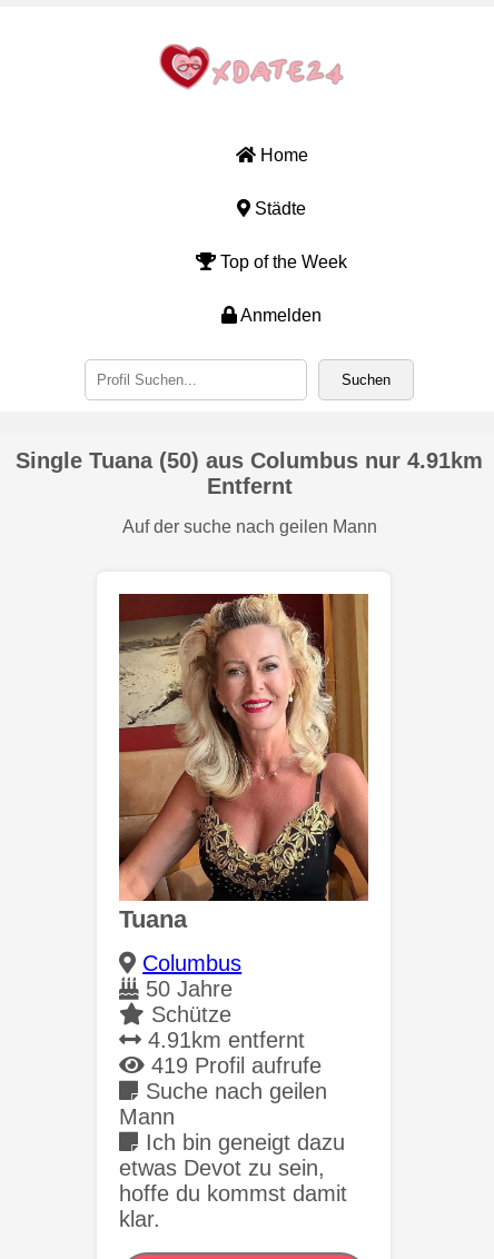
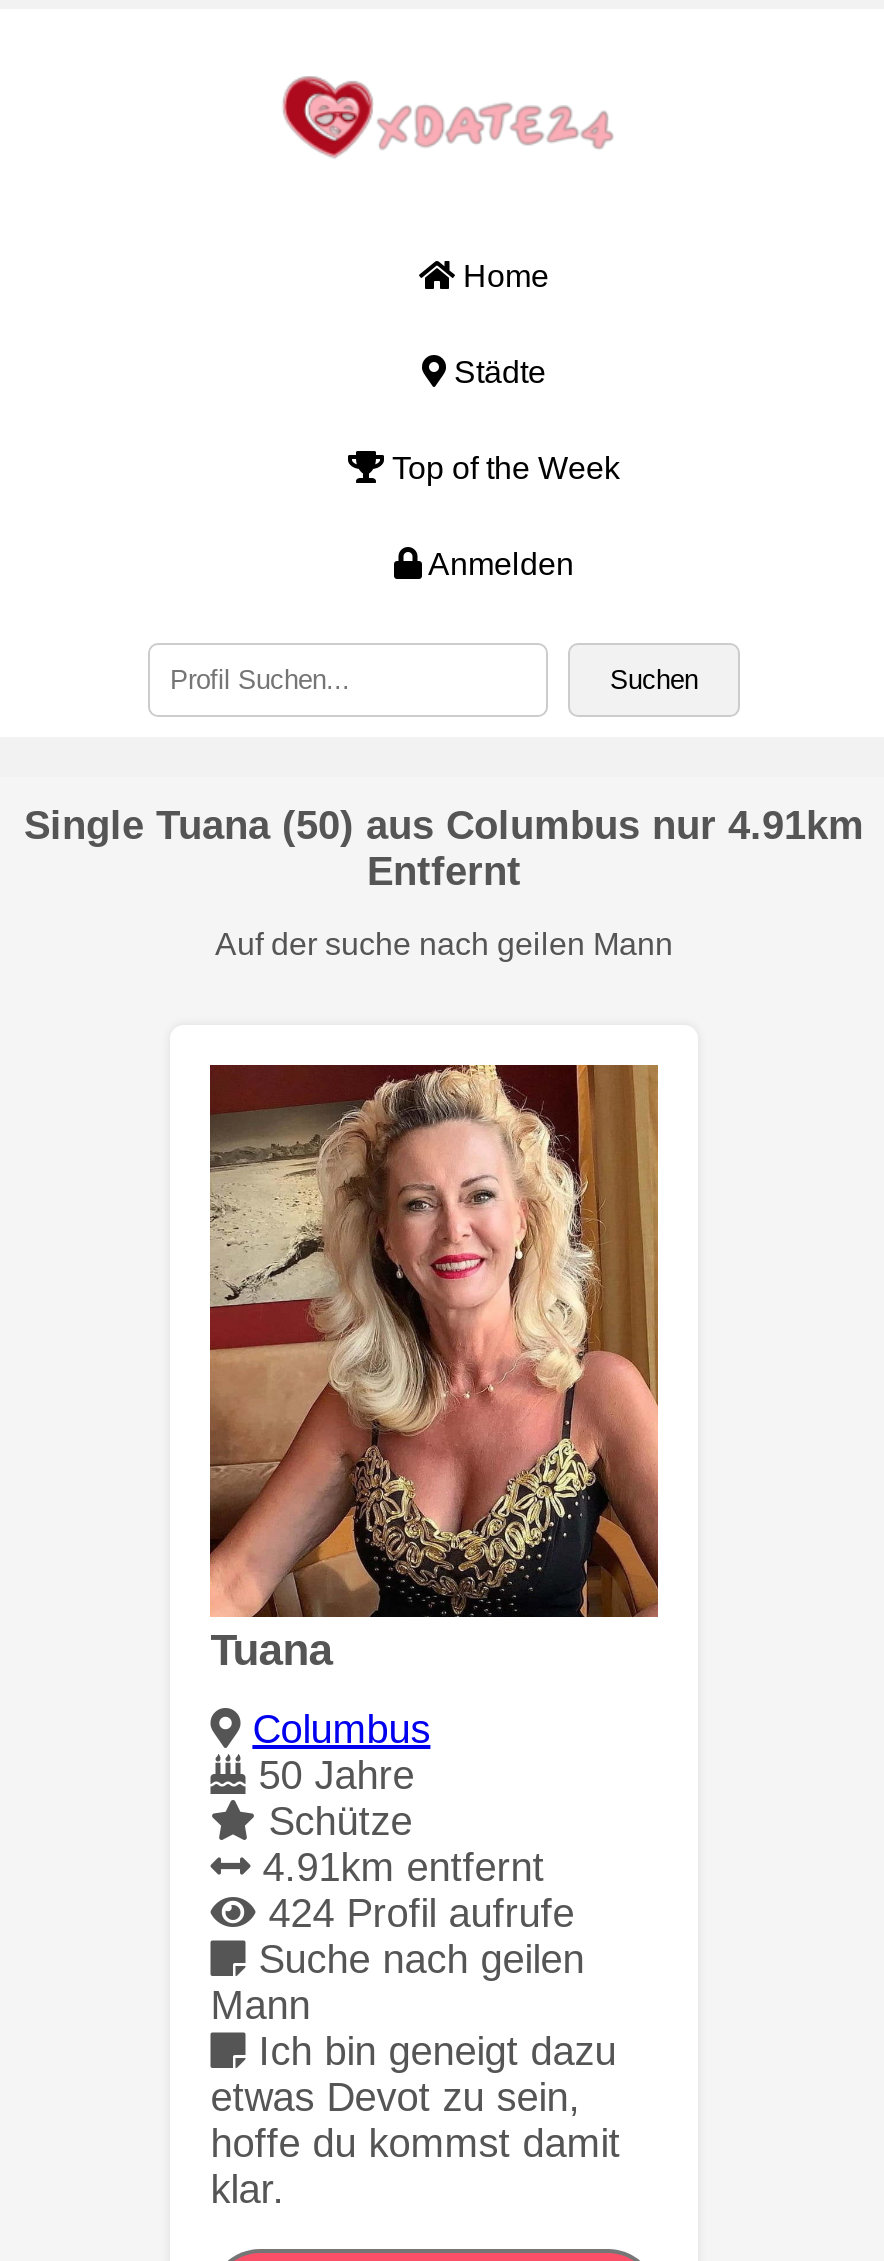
[145,1054,322,1078] 419 Profil aufrufe -> [256,1892,574,1936] 424 Profil aufrufe

